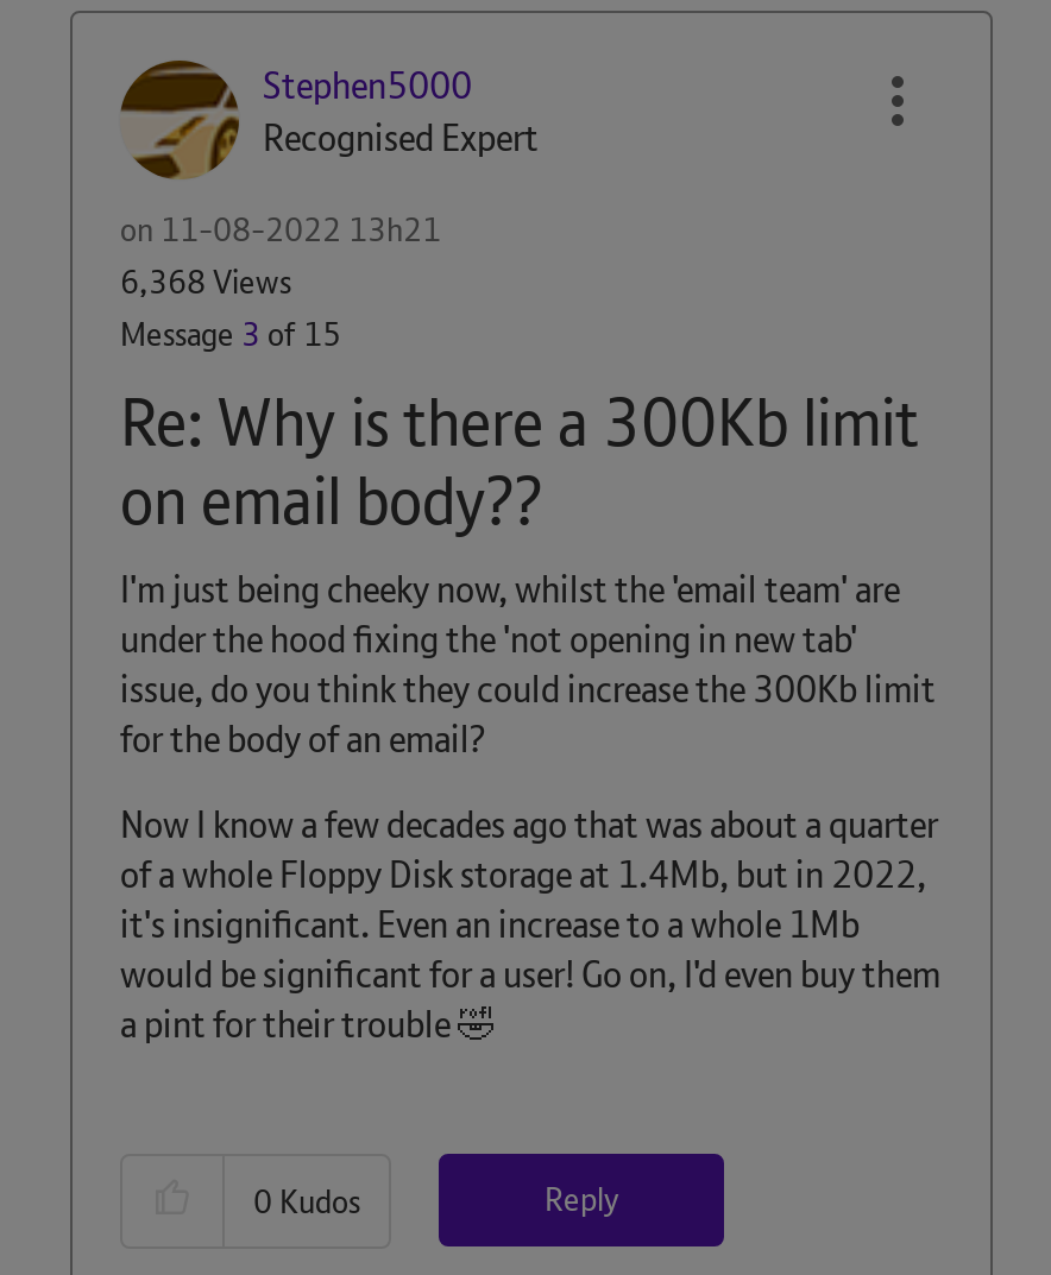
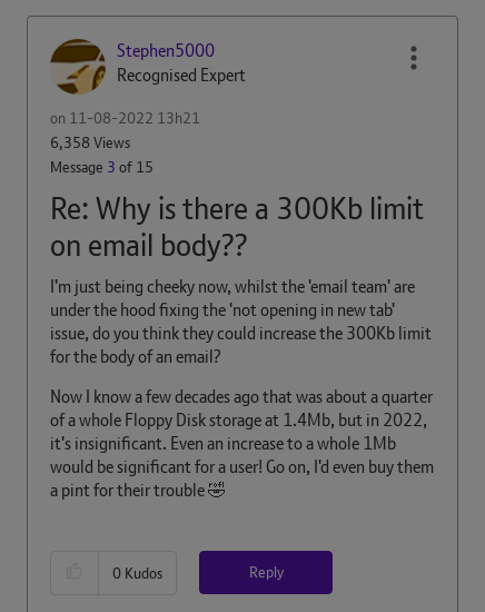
[120,260,291,303] 6,368 Views -> [50,133,130,153] 6,358 Views

